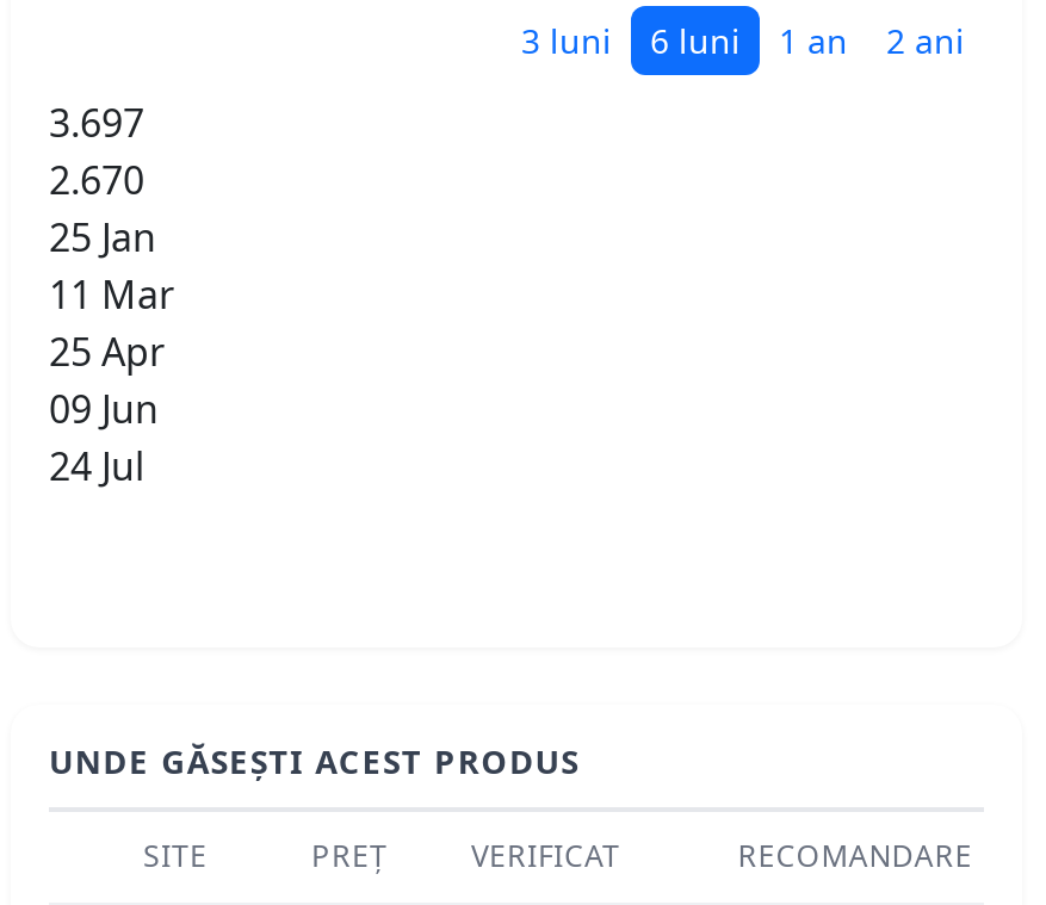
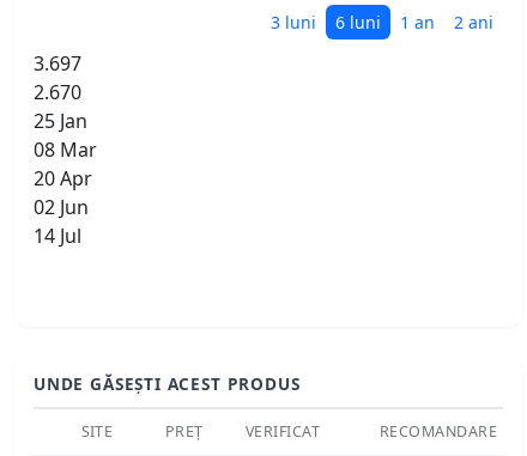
[49,269,175,322] 11 Mar -> [34,137,97,163] 08 Mar
[49,326,166,379] 25 Apr -> [34,166,92,192] 20 Apr
[49,384,159,436] 09 Jun -> [34,194,89,221] 02 Jun
[49,441,144,493] 24 Jul -> [34,223,81,249] 14 Jul

